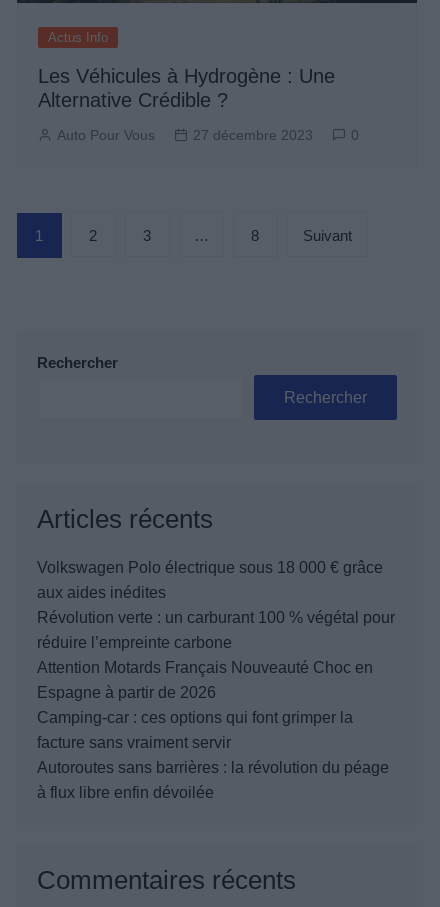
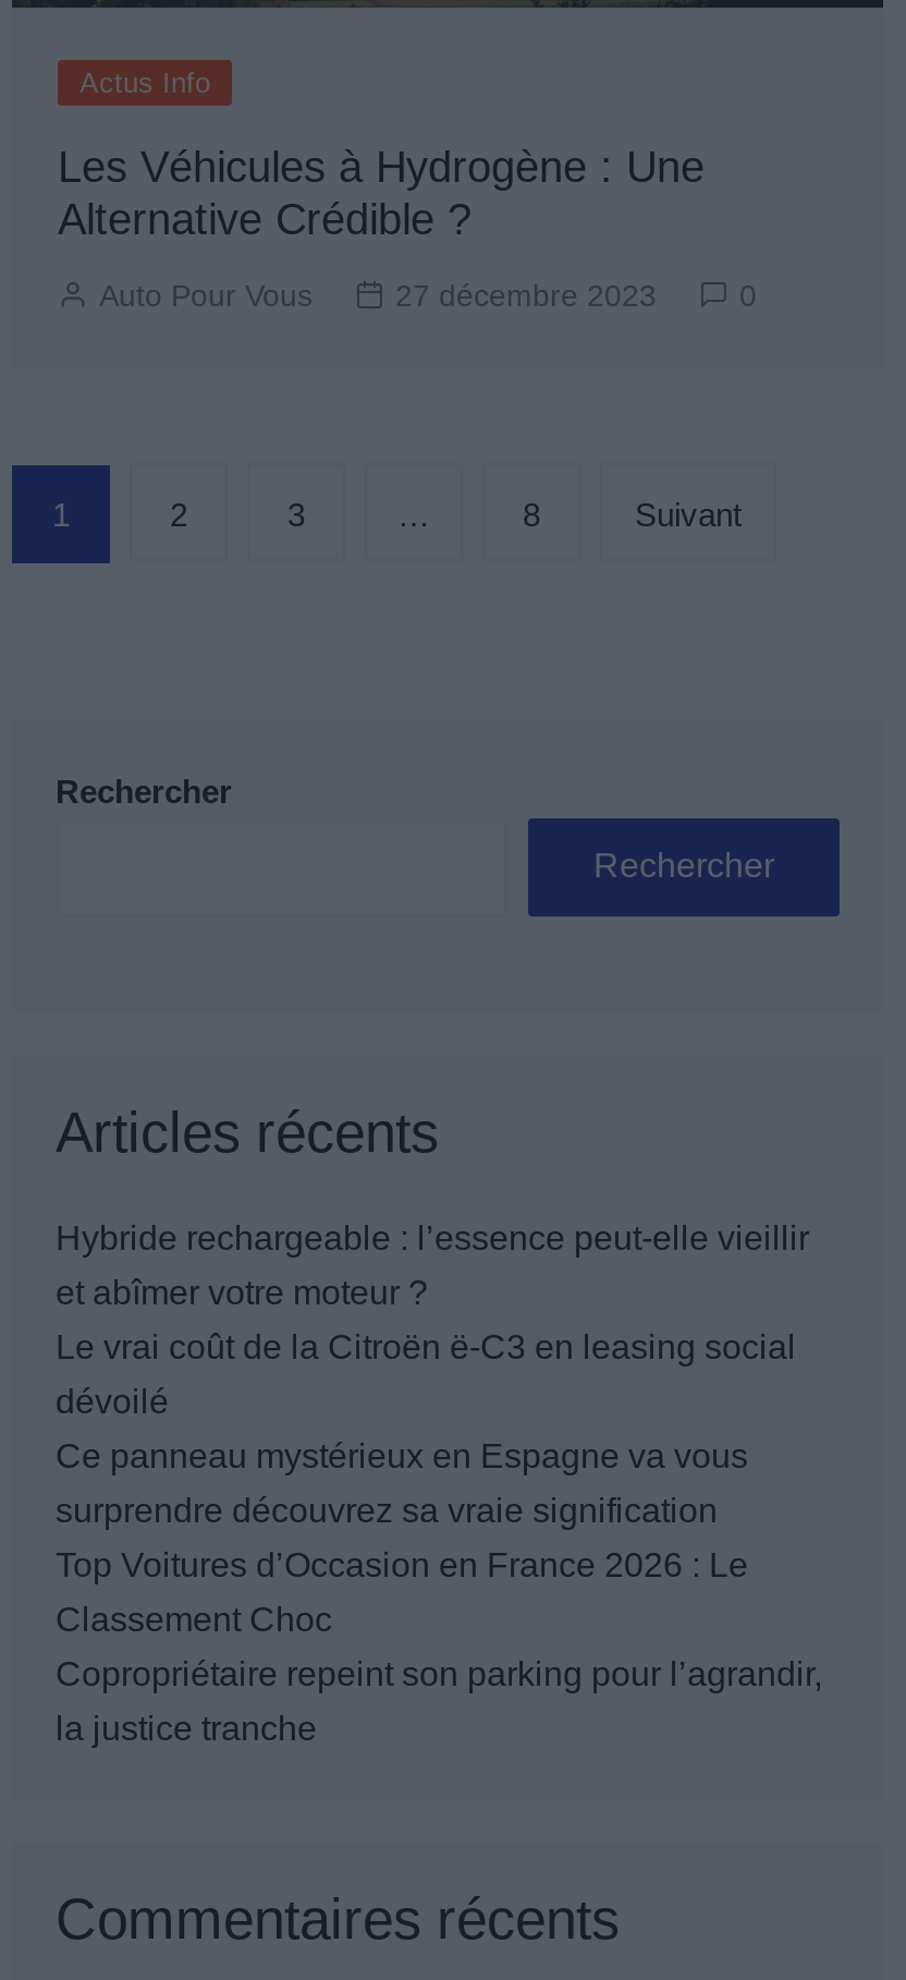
[37,559,383,576] Volkswagen Polo électrique sous 18 000 € grâce -> [56,1219,809,1256] Hybride rechargeable : l’essence peut-elle vieillir
[37,584,166,601] aux aides inédites -> [56,1273,428,1310] et abîmer votre moteur ?
[37,609,395,626] Révolution verte : un carburant 100 % végétal pour -> [56,1328,796,1365] Le vrai coût de la Citroën ë-C3 en leasing social
[37,634,232,651] réduire l’empreinte carbone -> [56,1382,169,1419] dévoilé
[37,659,373,676] Attention Motards Français Nouveauté Choc en -> [56,1437,748,1474] Ce panneau mystérieux en Espagne va vous
[37,684,216,701] Espagne à partir de 2026 -> [56,1491,718,1528] surprendre découvrez sa vraie signification
[37,709,353,726] Camping-car : ces options qui font grimper la -> [56,1546,748,1583] Top Voitures d’Occasion en France 2026 : Le
[37,734,231,751] facture sans vraiment servir -> [56,1600,332,1637] Classement Choc
[37,759,389,776] Autoroutes sans barrières : la révolution du péage -> [56,1655,822,1692] Copropriétaire repeint son parking pour l’agrandir,
[37,784,214,801] à flux libre enfin dévoilée -> [56,1709,317,1746] la justice tranche

